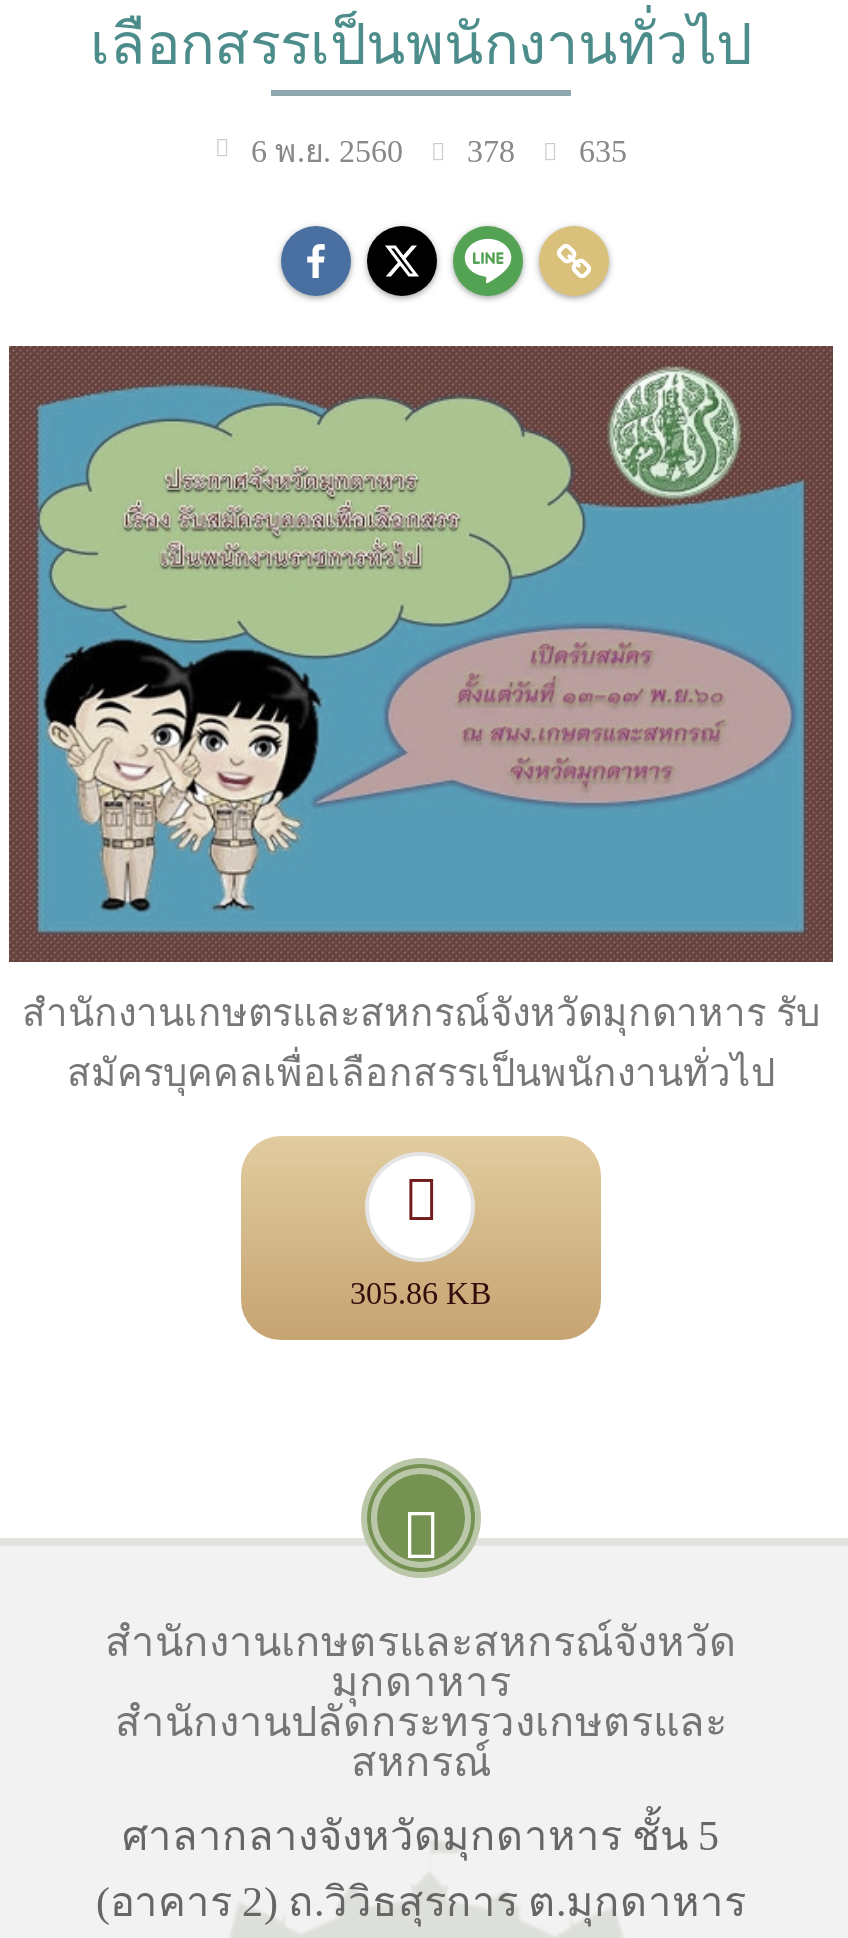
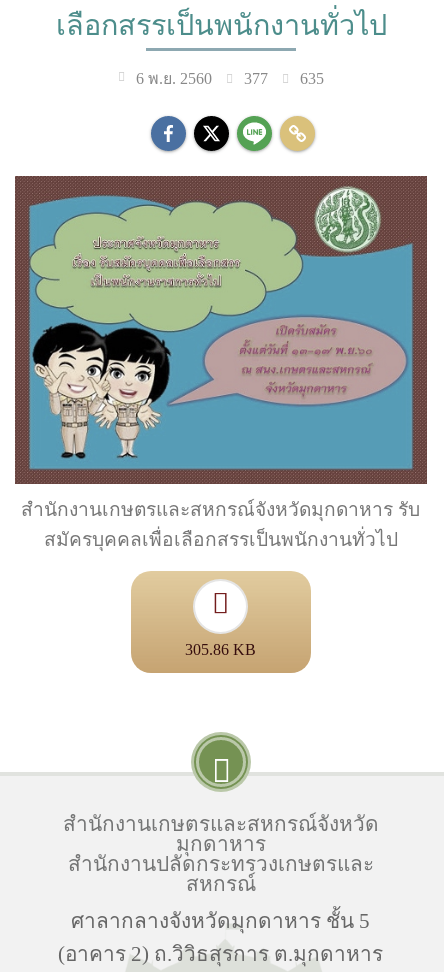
[251,133,627,168] 6 พ.ย. 2560 378 635 -> [136,69,324,87] 6 พ.ย. 2560 377 635

